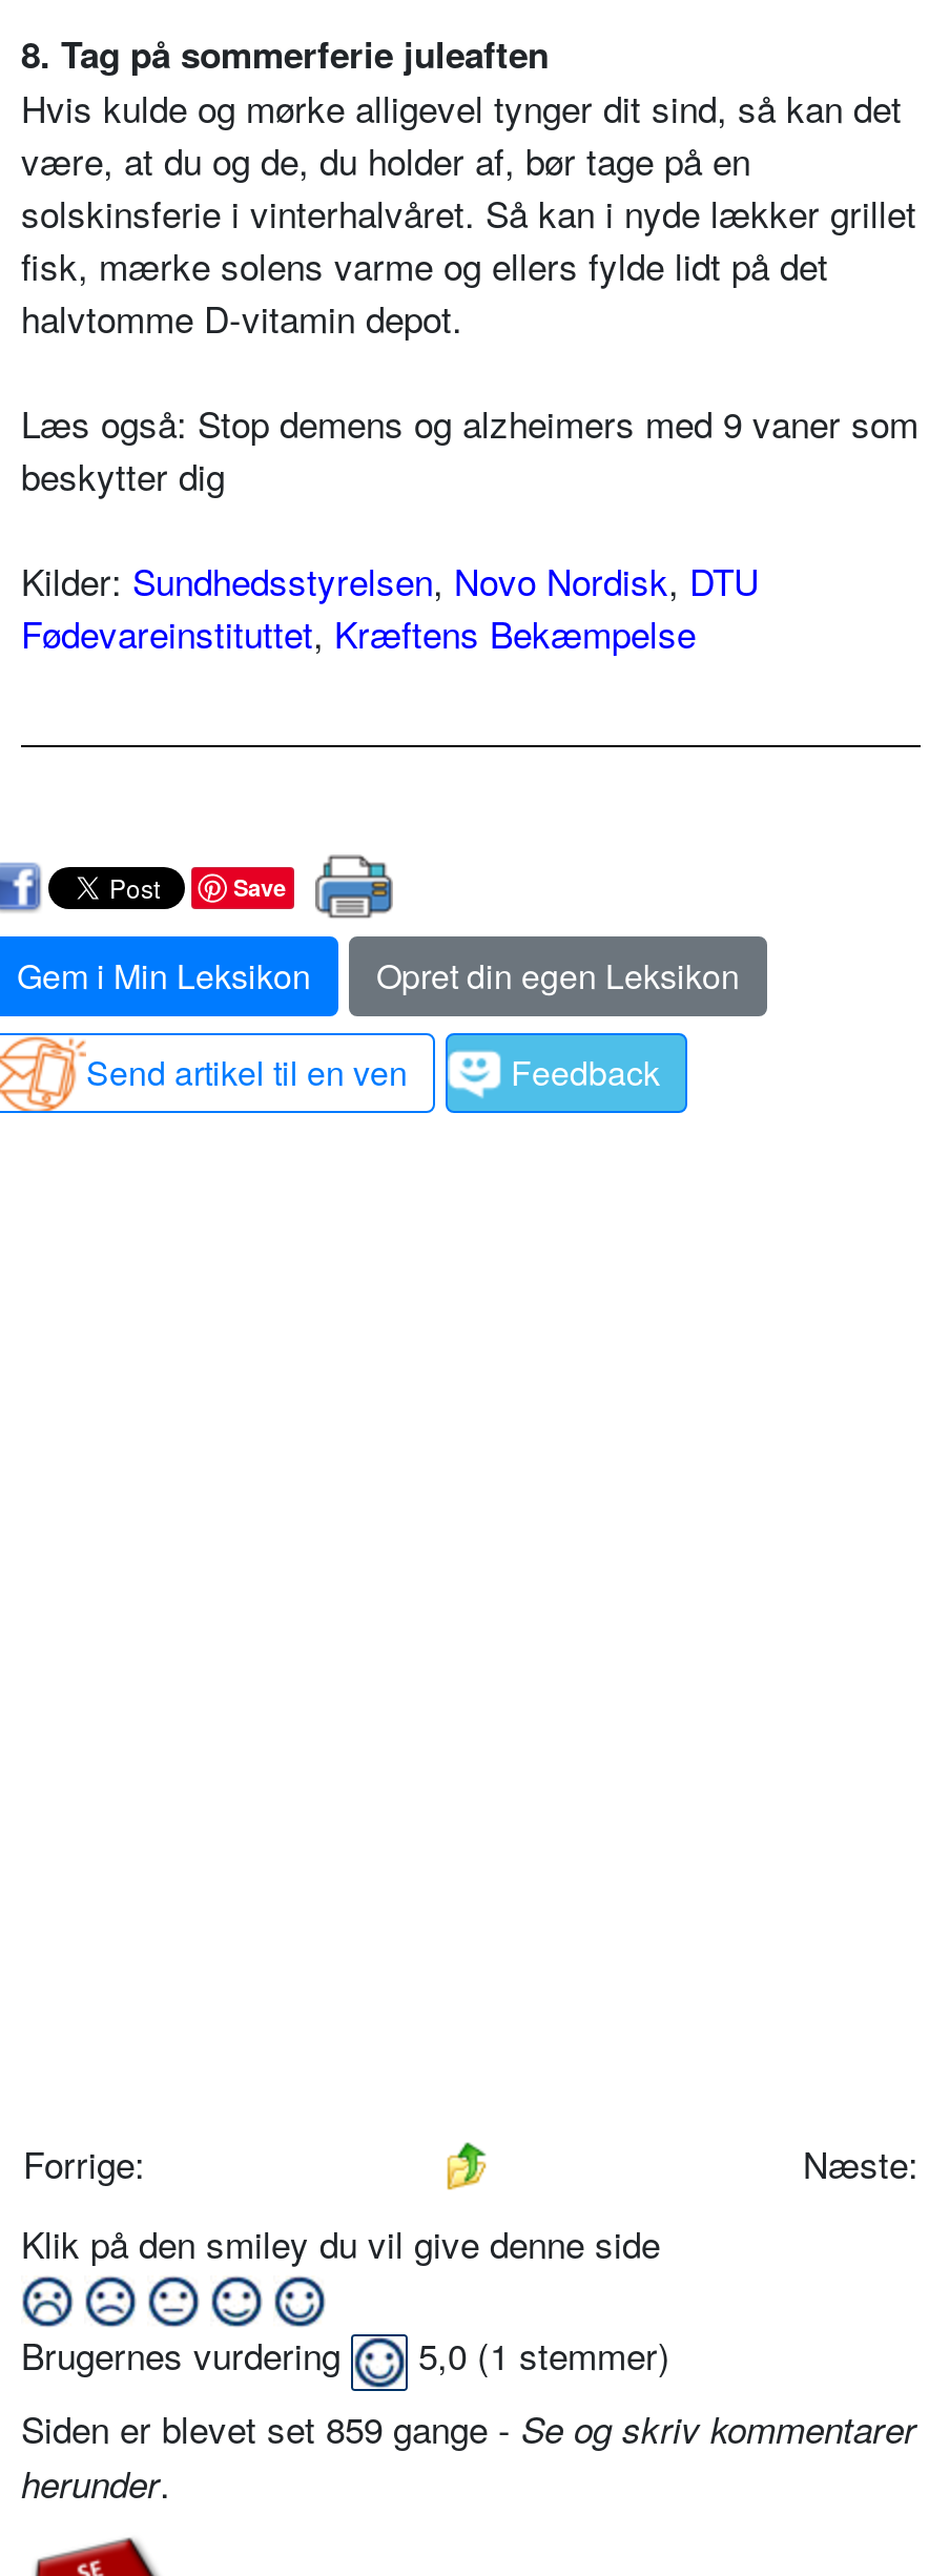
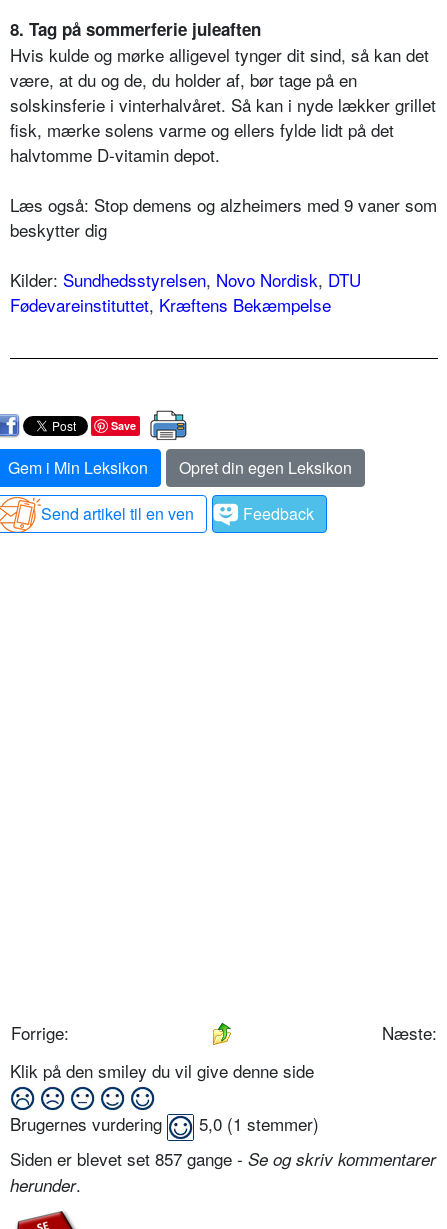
[21,2400,916,2453] Siden er blevet set 859 gange - Se og skriv kommentarer -> [10,1145,436,1170] Siden er blevet set 857 gange - Se og skriv kommentarer

